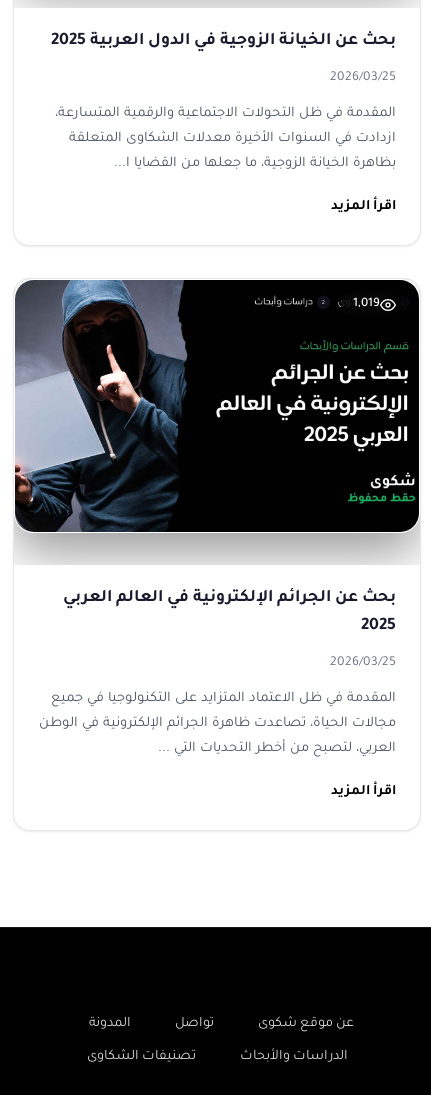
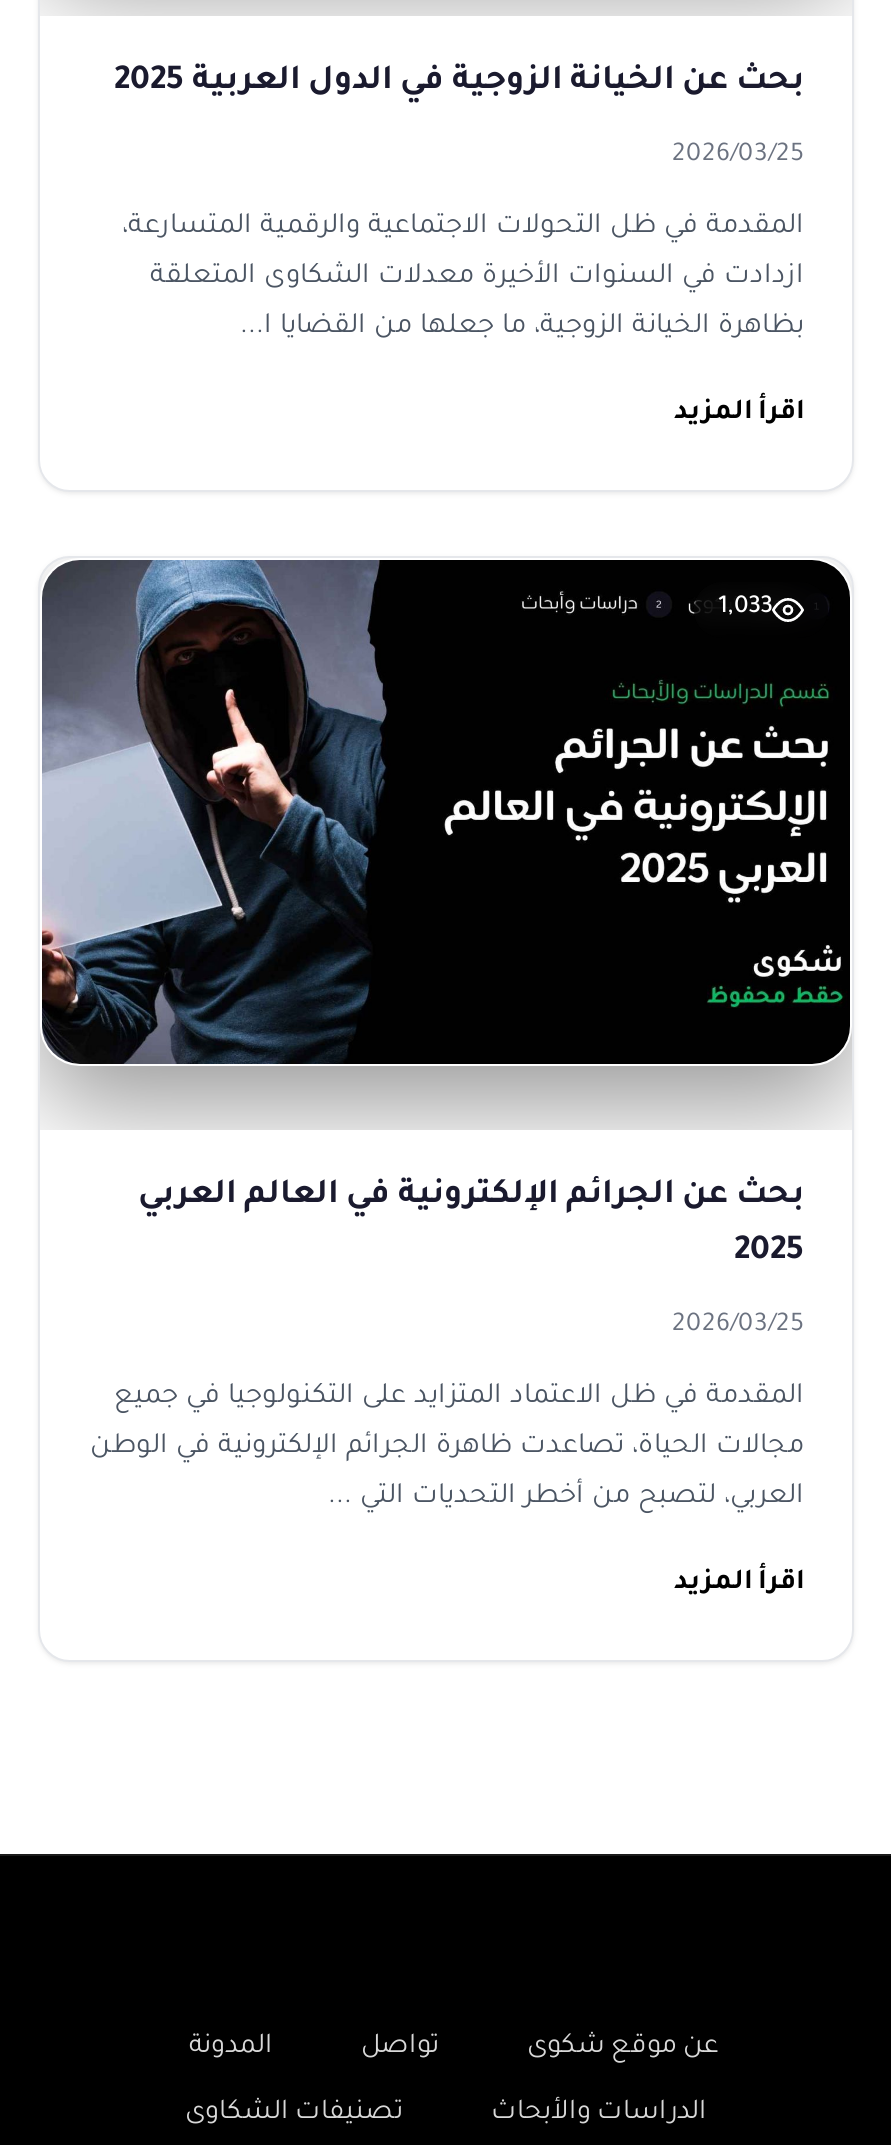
[353,298,380,311] 1,019 -> [718,597,772,623] 1,033

